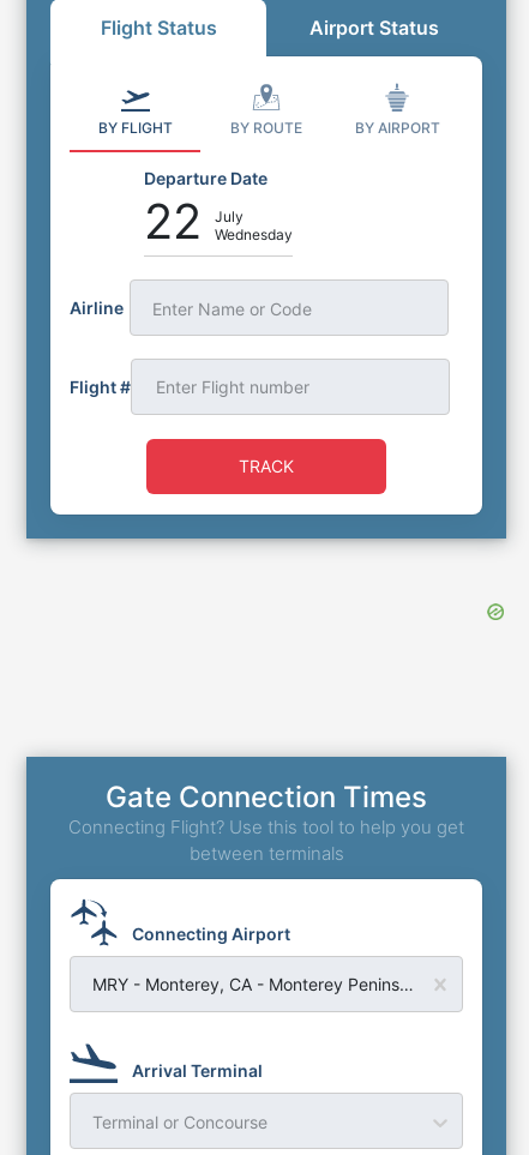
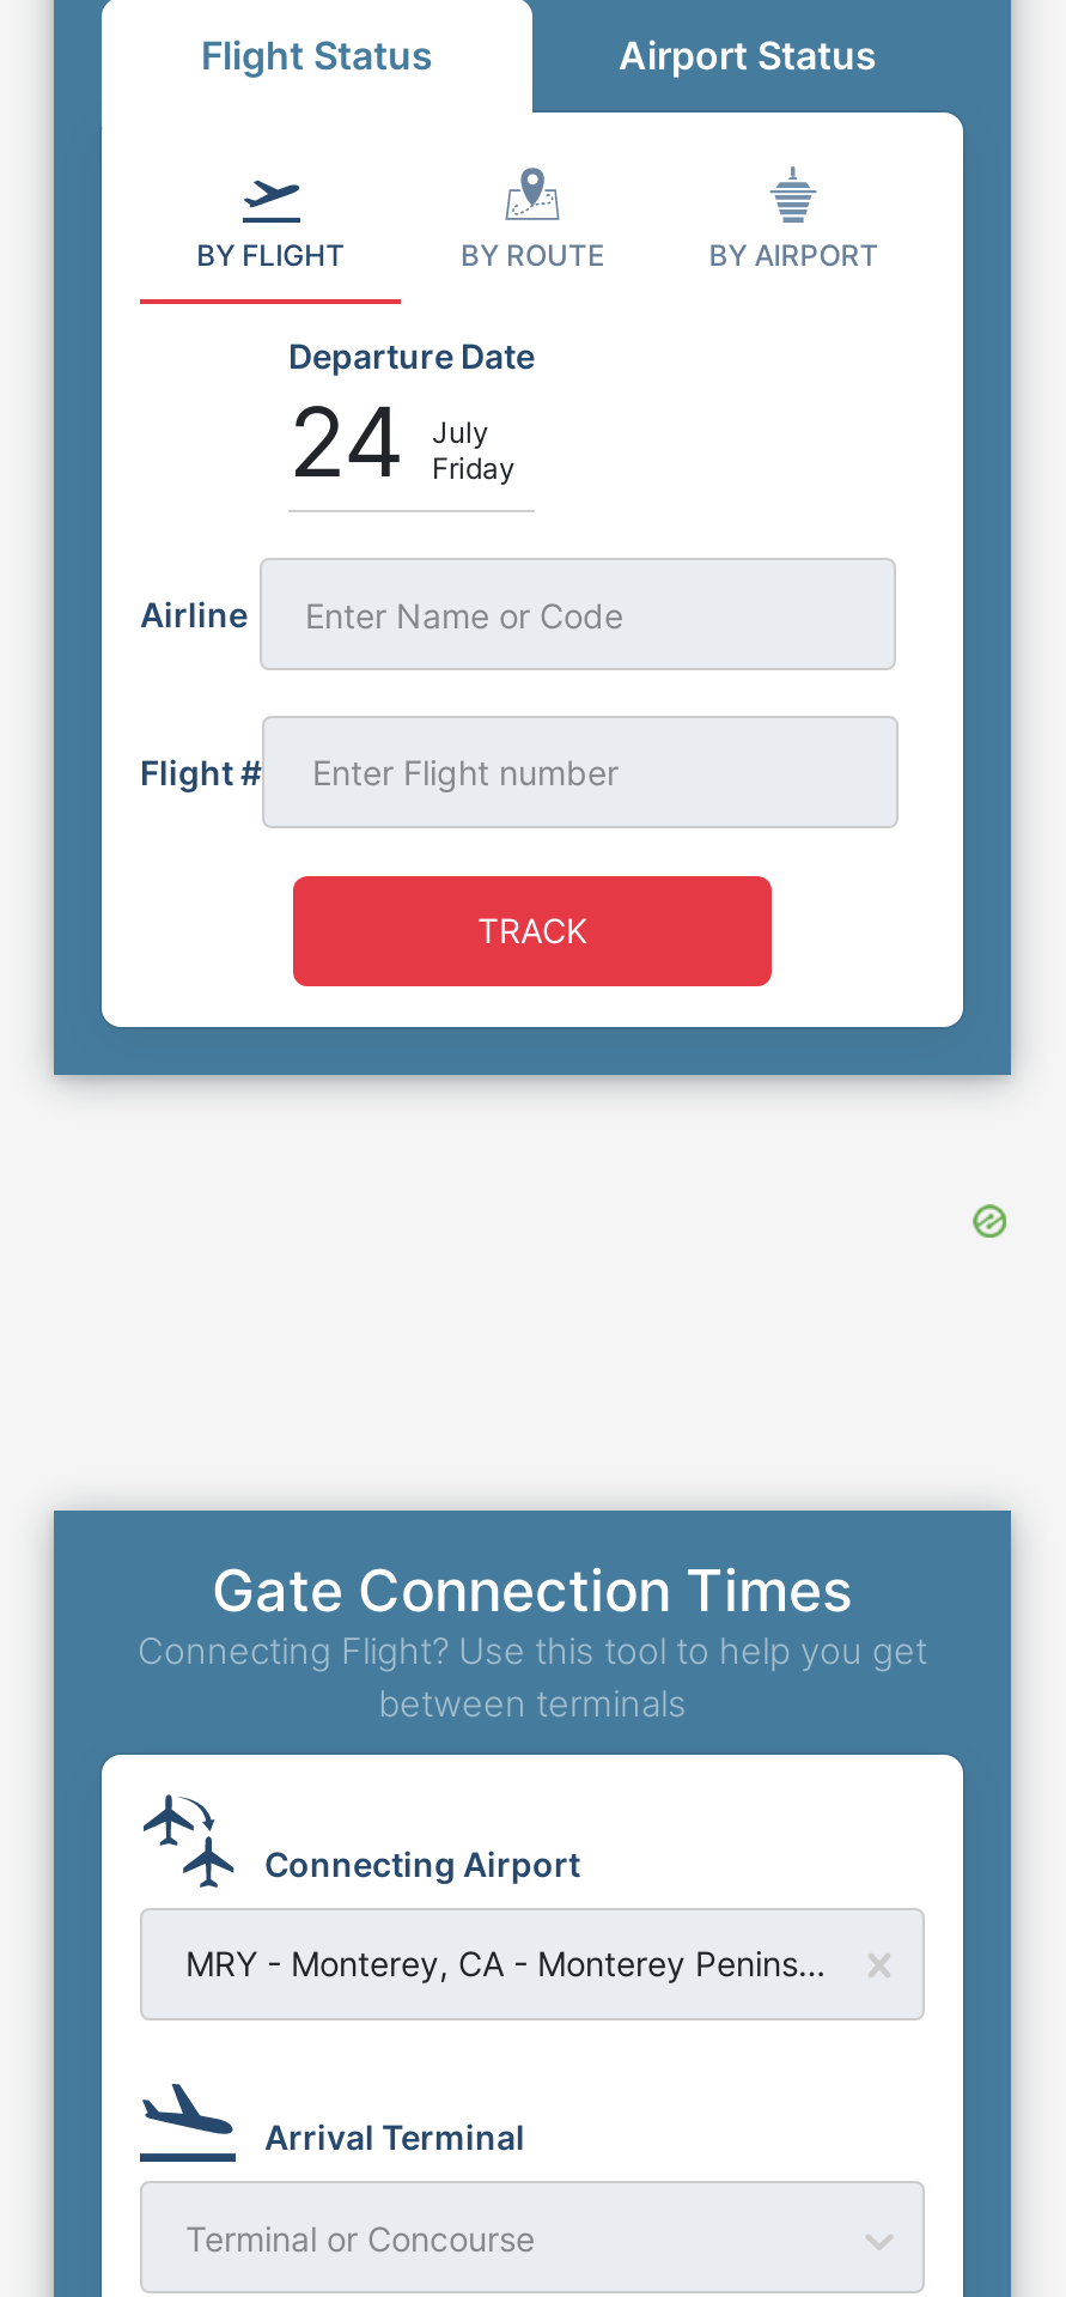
[144,192,202,251] 22 -> [288,383,406,501] 24
[215,226,293,244] Wednesday -> [432,450,516,486] Friday

